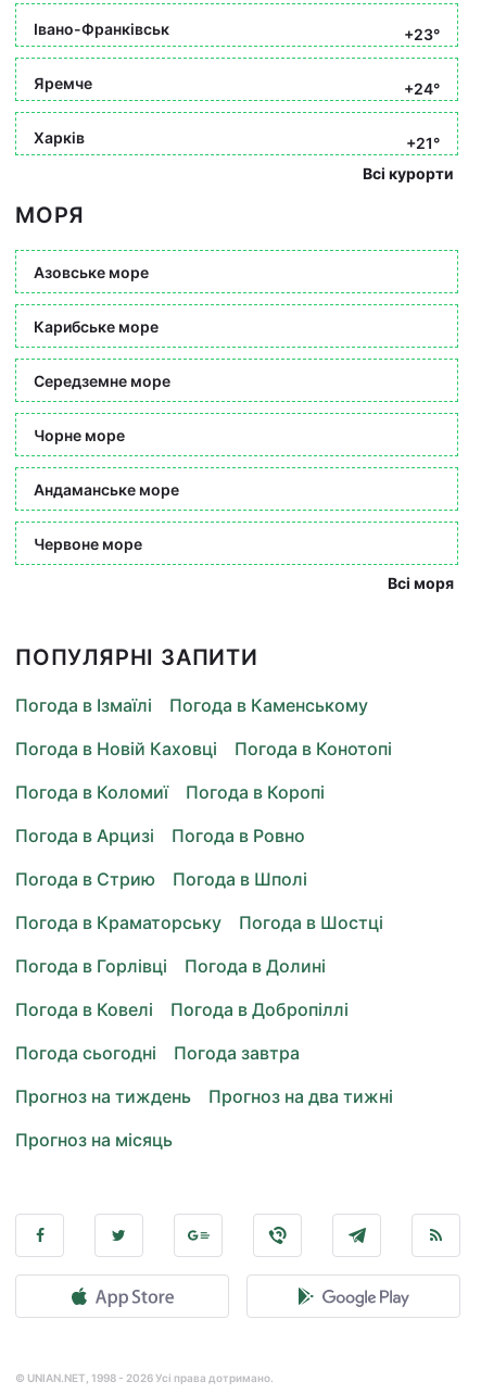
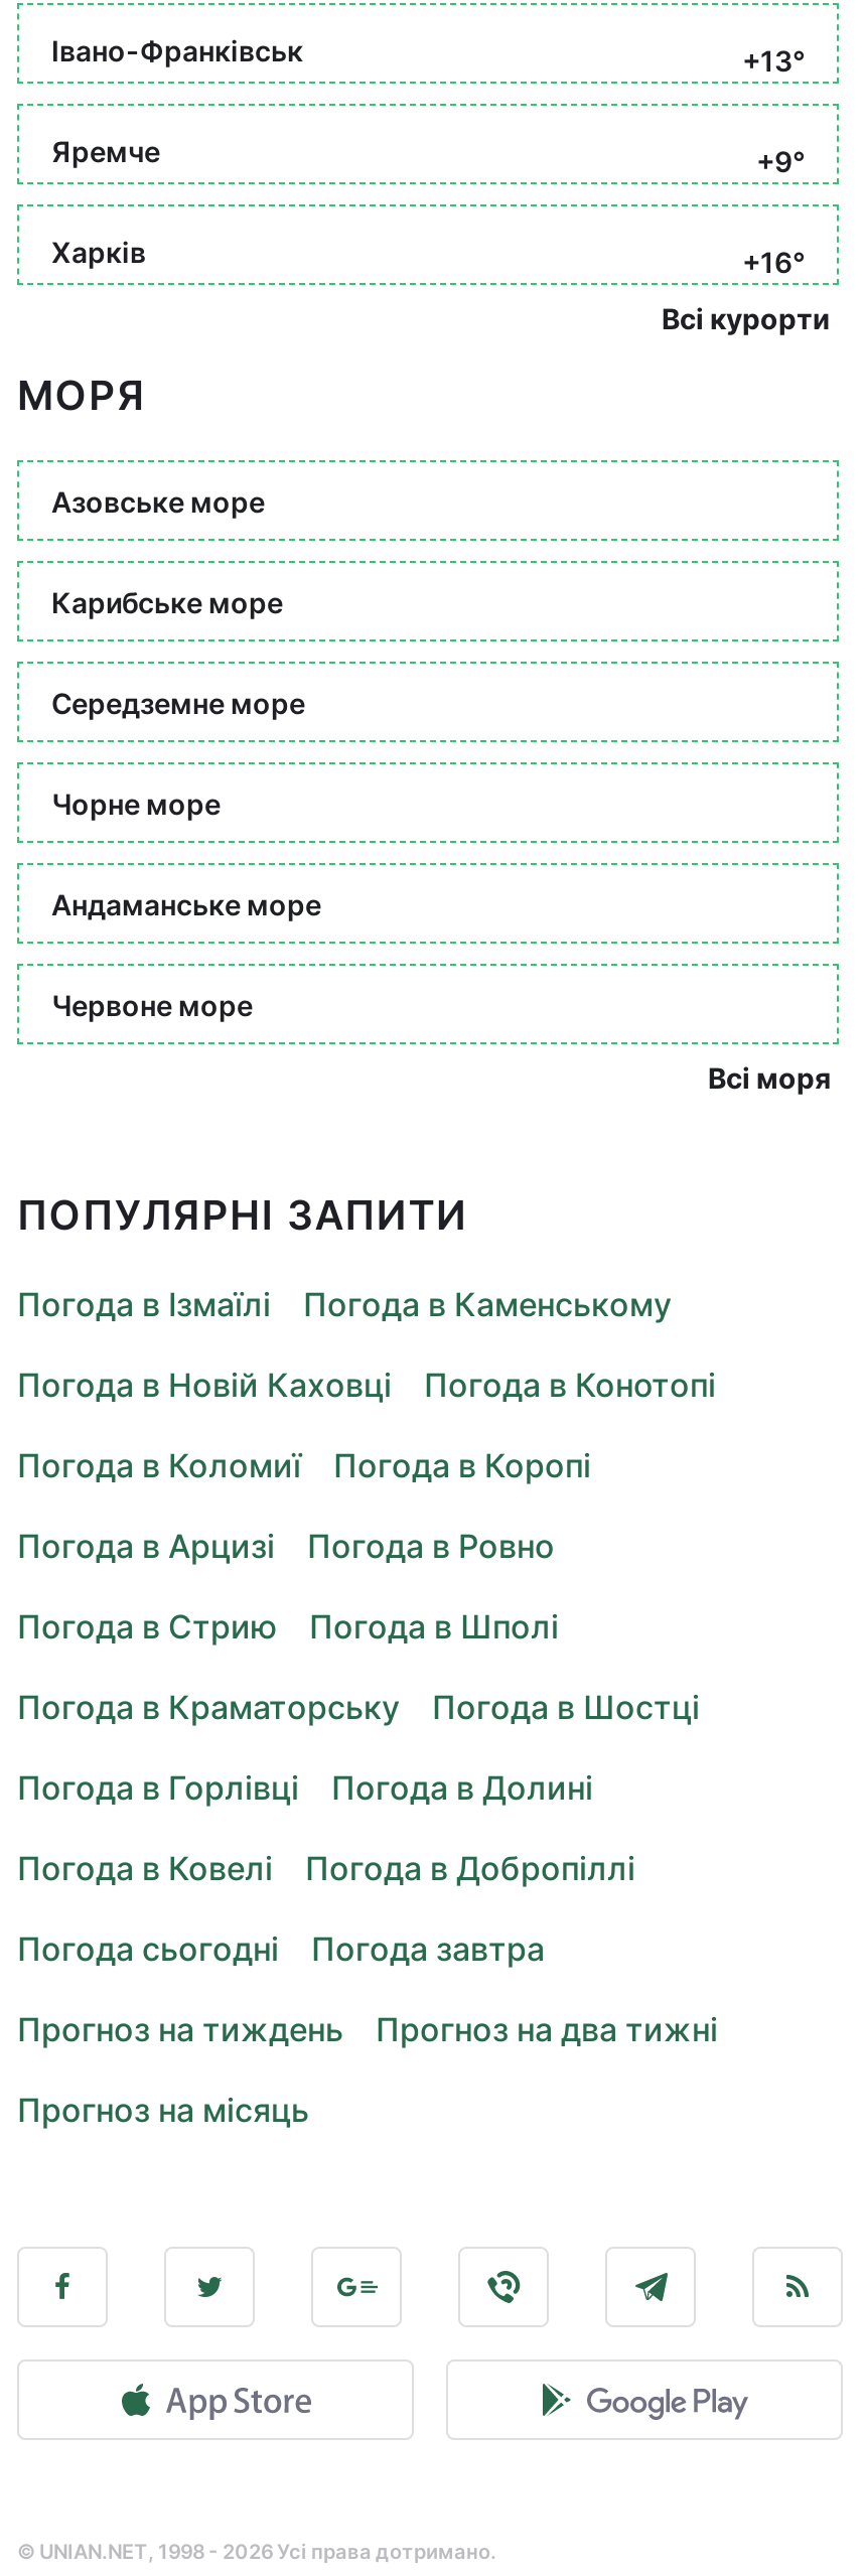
[404,25,440,43] +23° -> [742,43,805,78] +13°
[404,79,440,98] +24° -> [756,144,805,178] +9°
[406,134,440,152] +21° -> [742,245,805,279] +16°

